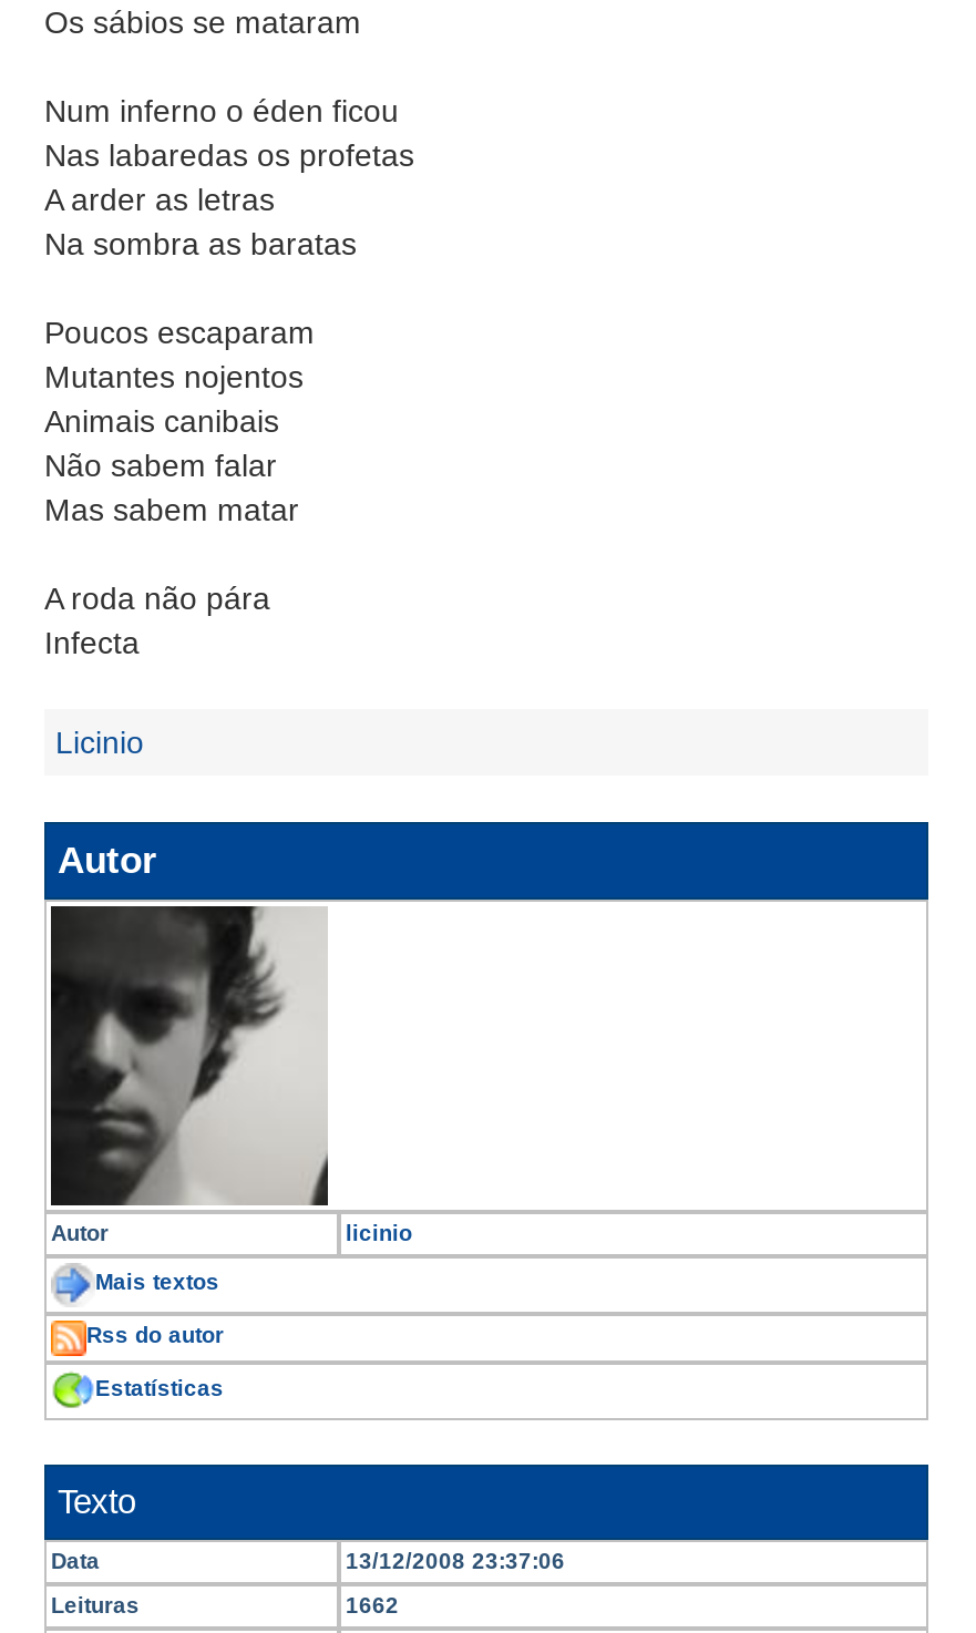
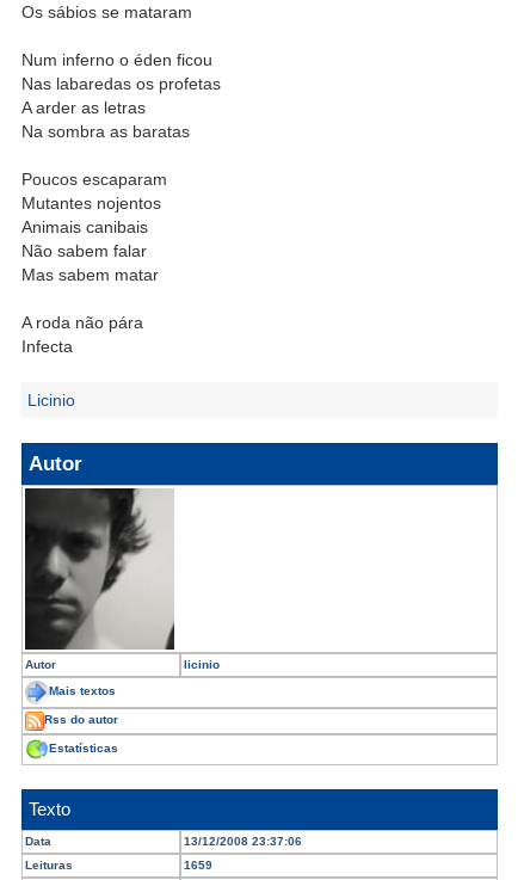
[346,1593,399,1617] 1662 -> [184,859,212,872] 1659

